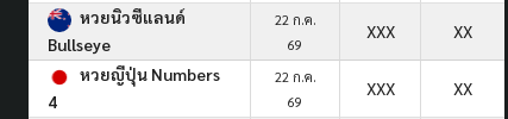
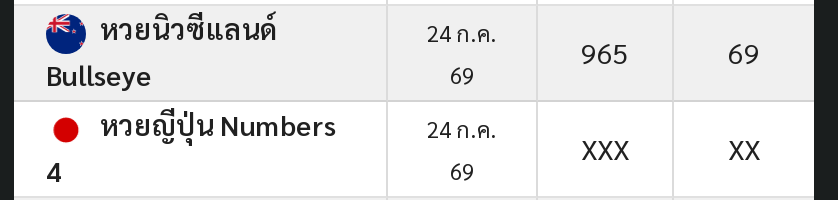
[274,10,316,28] 22 ก.ค. -> [427,18,497,48] 24 ก.ค.
[366,20,472,41] XXX | XX -> [581,34,760,70] 965 | 69
[274,68,316,85] 22 ก.ค. -> [427,114,497,144] 24 ก.ค.

